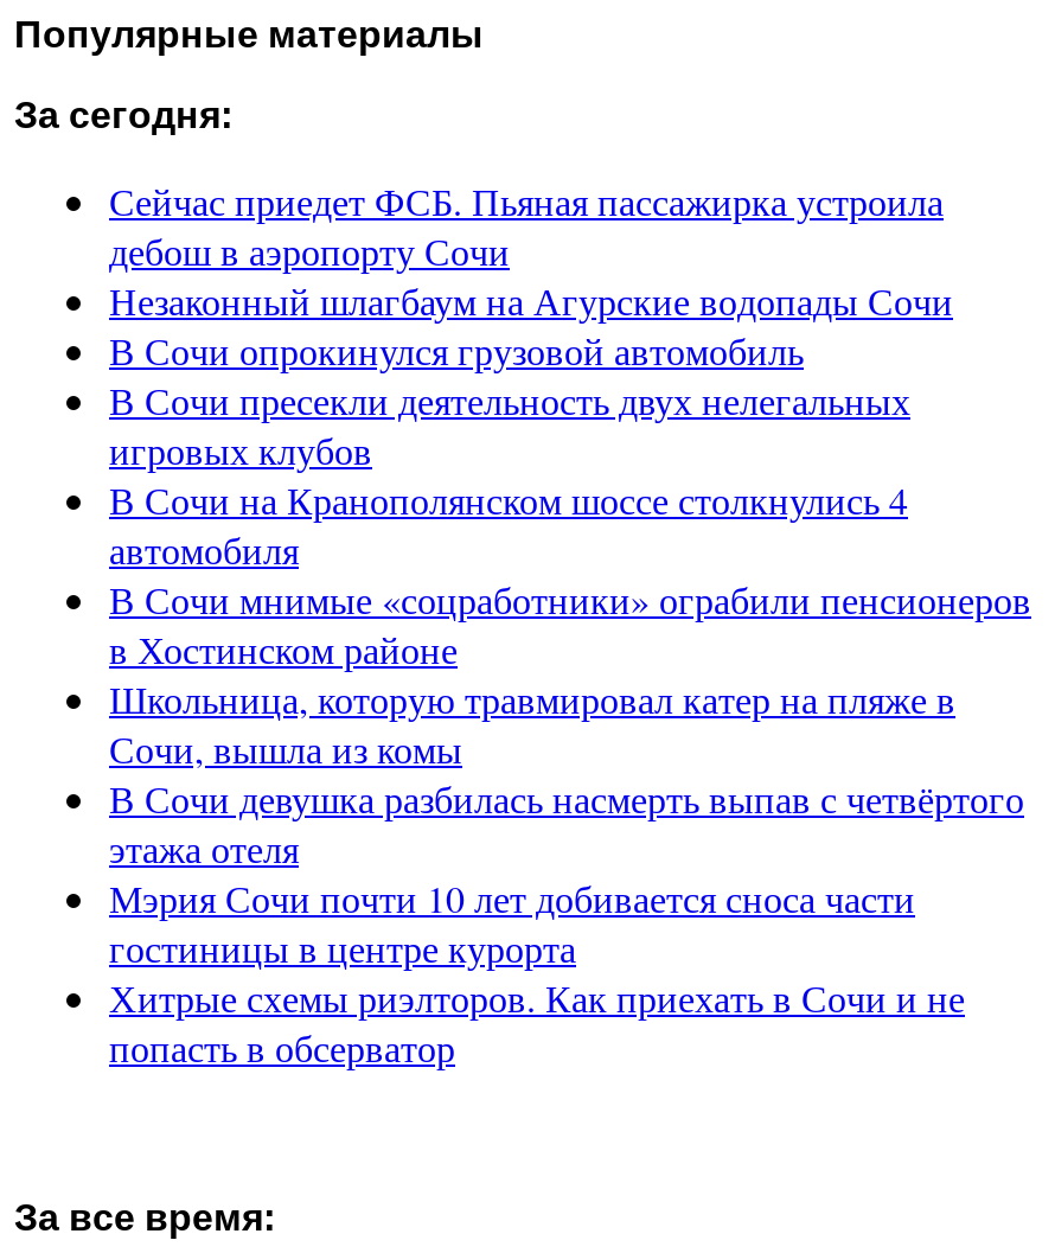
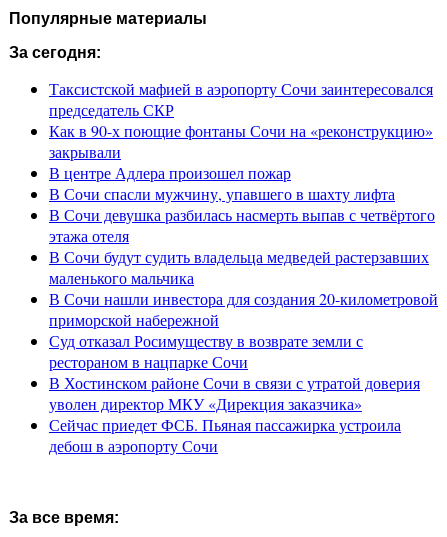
moved [109,175,944,275] -> [49,414,401,456]: Сейчас приедет ФСБ. Пьяная пассажирка устроила | дебош в аэропорту Сочи
[109,275,1031,772] Незаконный шлагбаум на Агурские водопады Сочи | В Сочи опрокинулся грузовой автомобиль | В Сочи пресекли деятельность двух нелегальных | игровых клубов | В Сочи на Кранополянском шоссе столкнулись 4 | автомобиля | В Сочи мнимые «соцработники» ограбили пенсионеров | в Хостинском районе | Школьница, которую травмировал катер на пляже в | Сочи, вышла из комы -> [49,78,433,204] Таксистской мафией в аэропорту Сочи заинтересовался | председатель СКР | Как в 90-х поющие фонтаны Сочи на «реконструкцию» | закрывали | В центре Адлера произошел пожар | В Сочи спасли мужчину, упавшего в шахту лифта
moved [109,772,1024,872] -> [49,204,435,246]: В Сочи девушка разбилась насмерть выпав с четвёртого | этажа отеля
[109,872,965,1071] Мэрия Сочи почти 10 лет добивается сноса части | гостиницы в центре курорта | Хитрые схемы риэлторов. Как приехать в Сочи и не | попасть в обсерватор -> [49,246,438,414] В Сочи будут судить владельца медведей растерзавших | маленького мальчика | В Сочи нашли инвестора для создания 20-километровой | приморской набережной | Суд отказал Росимуществу в возврате земли с | рестораном в нацпарке Сочи | В Хостинском районе Сочи в связи с утратой доверия | уволен директор МКУ «Дирекция заказчика»

